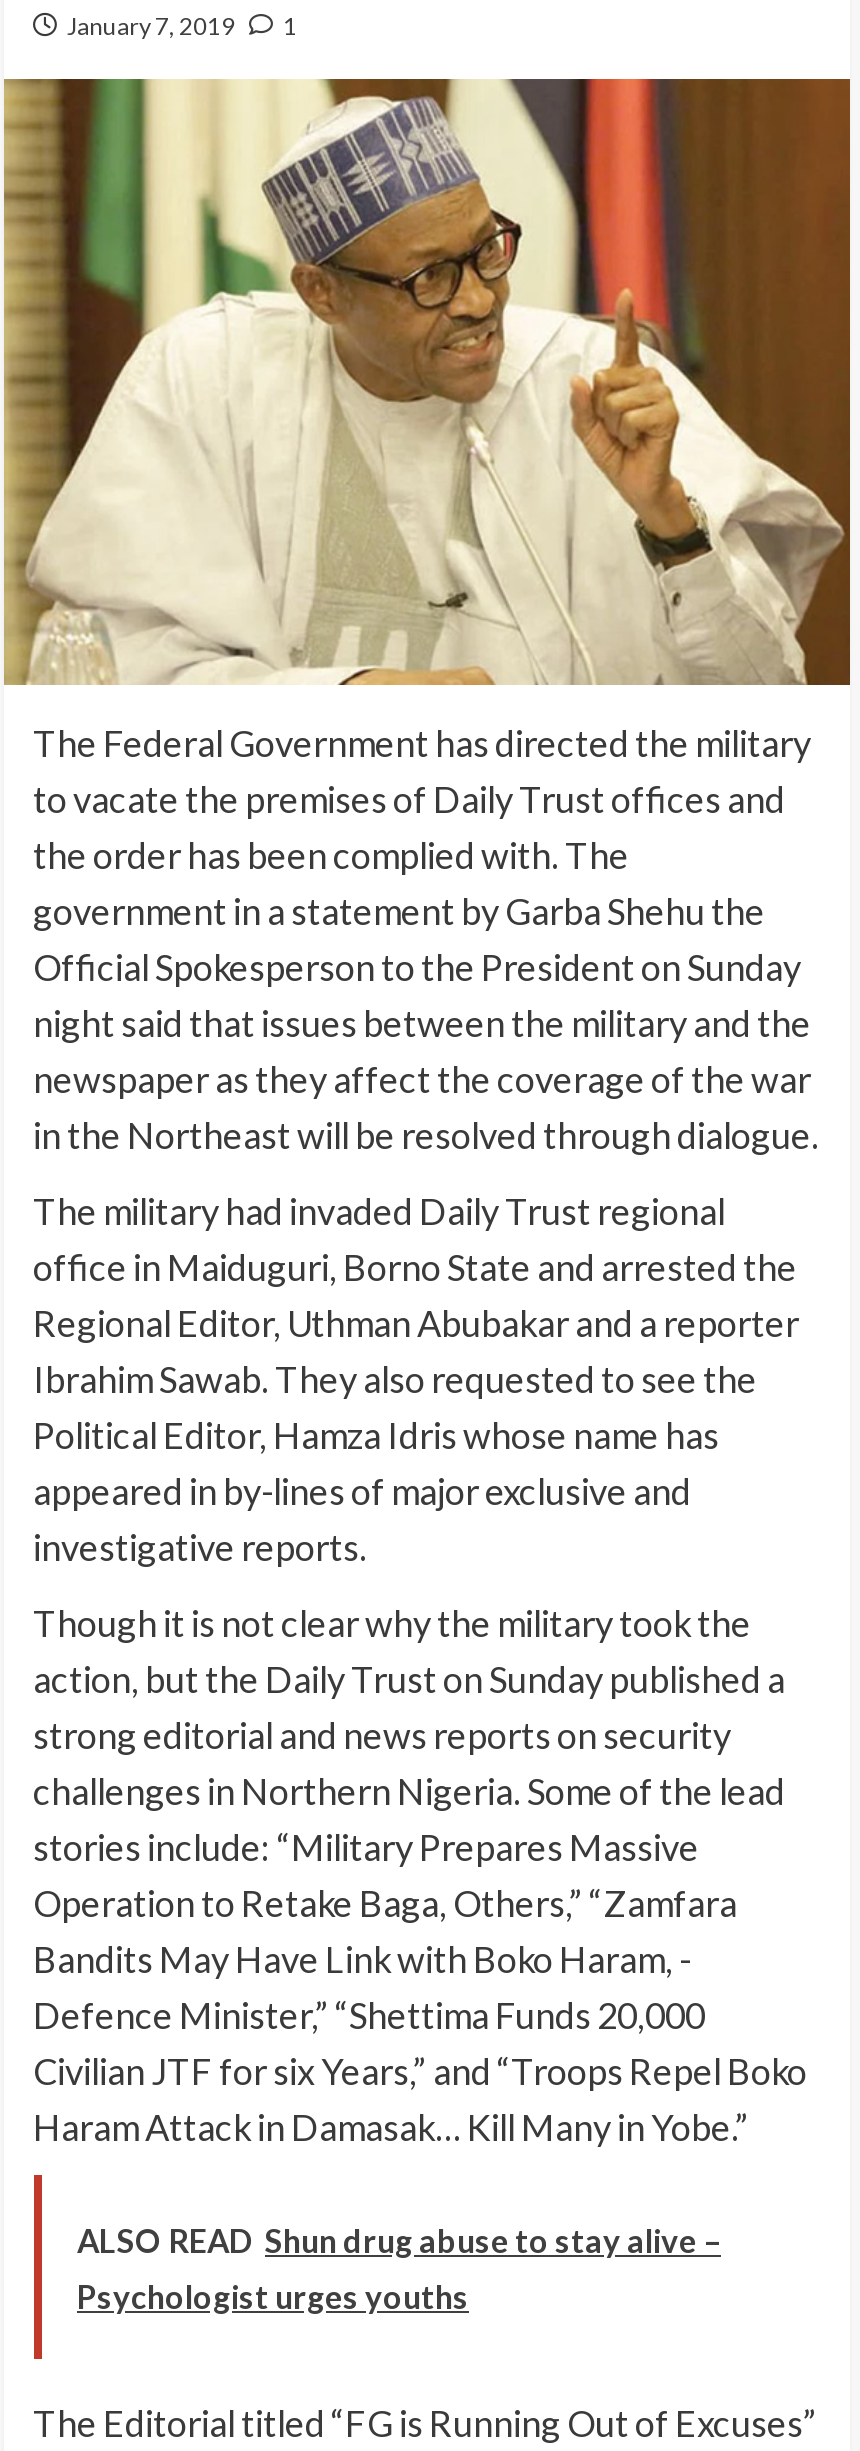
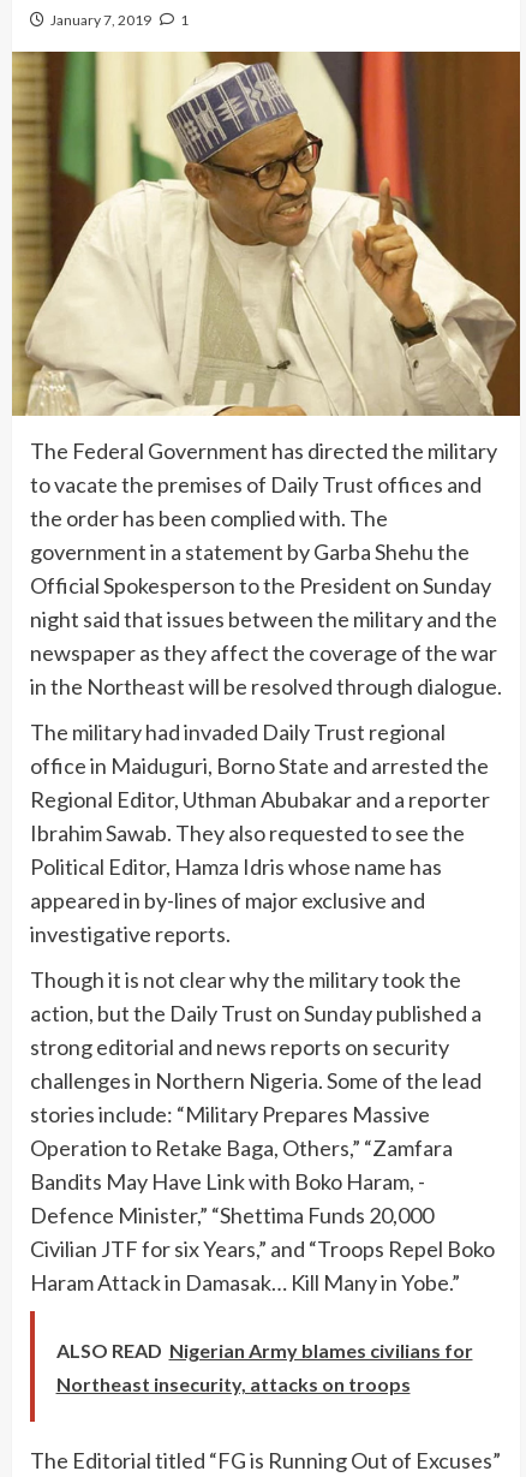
[77,2220,721,2258] ALSO READ Shun drug abuse to stay alive – -> [56,1338,473,1361] ALSO READ Nigerian Army blames civilians for
[77,2276,469,2314] Psychologist urges youths -> [56,1372,410,1395] Northeast insecurity, attacks on troops

